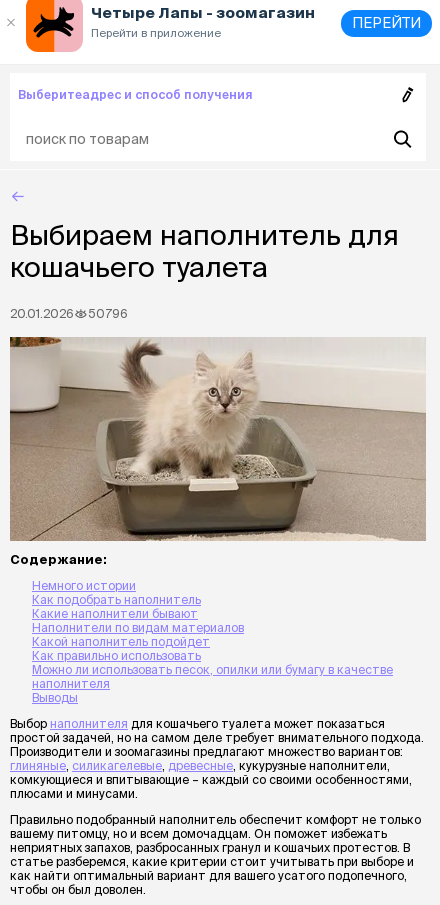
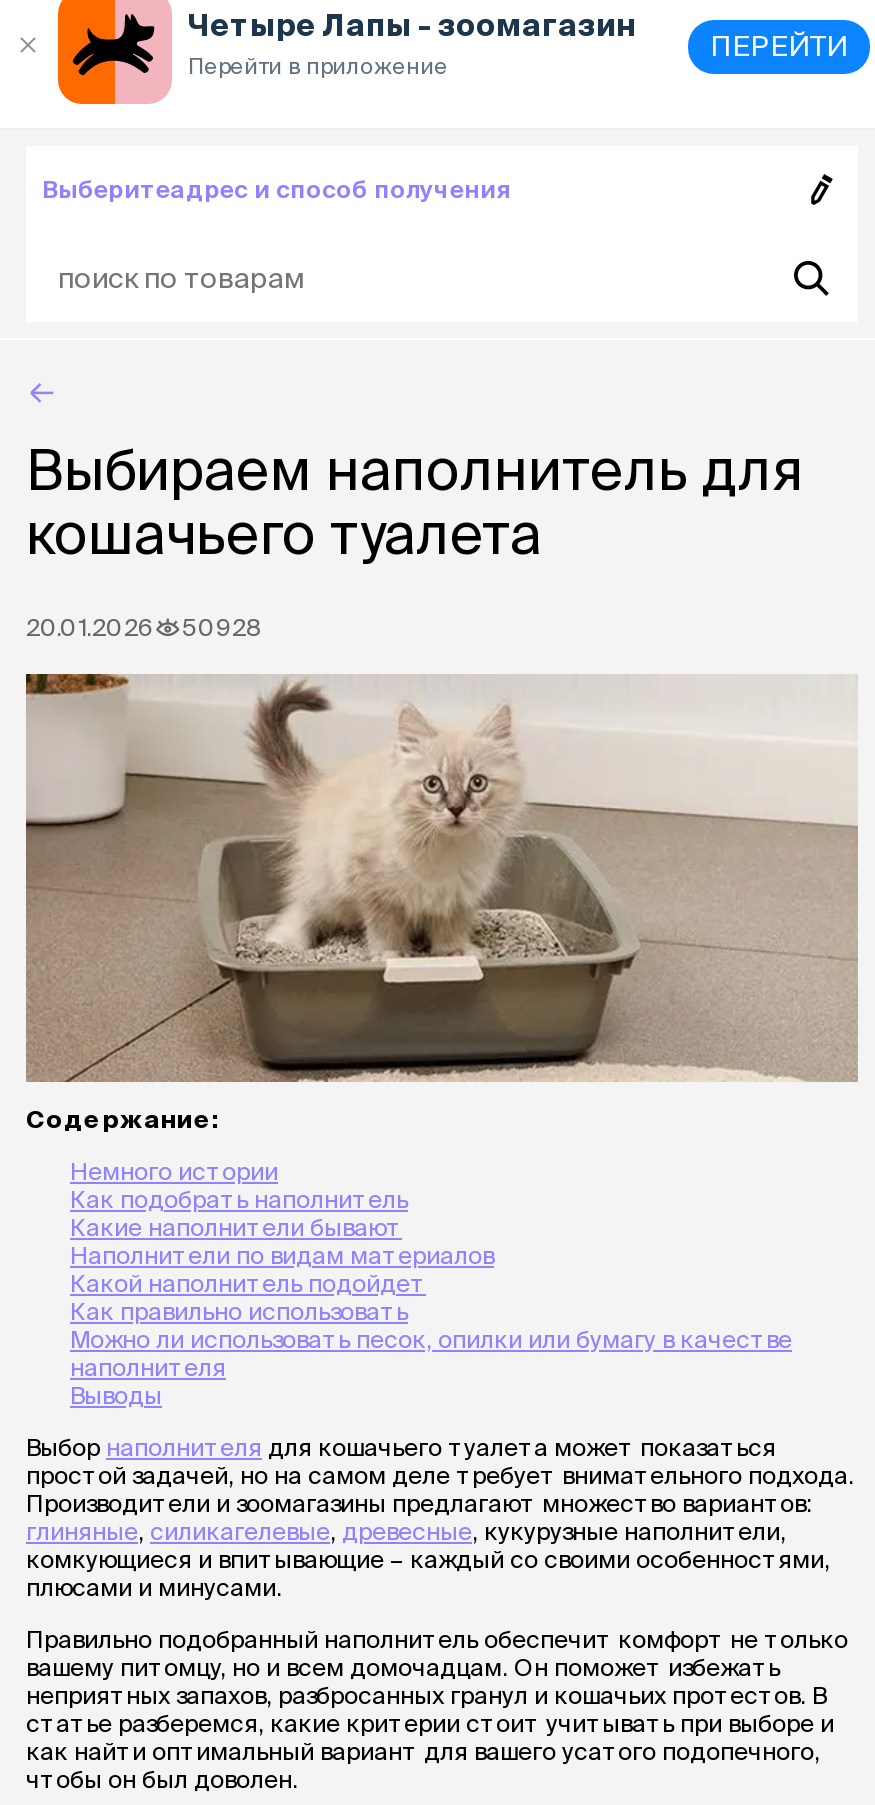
[10,307,128,320] 20.01.2026 50796 -> [26,614,262,640] 20.01.2026 50928

